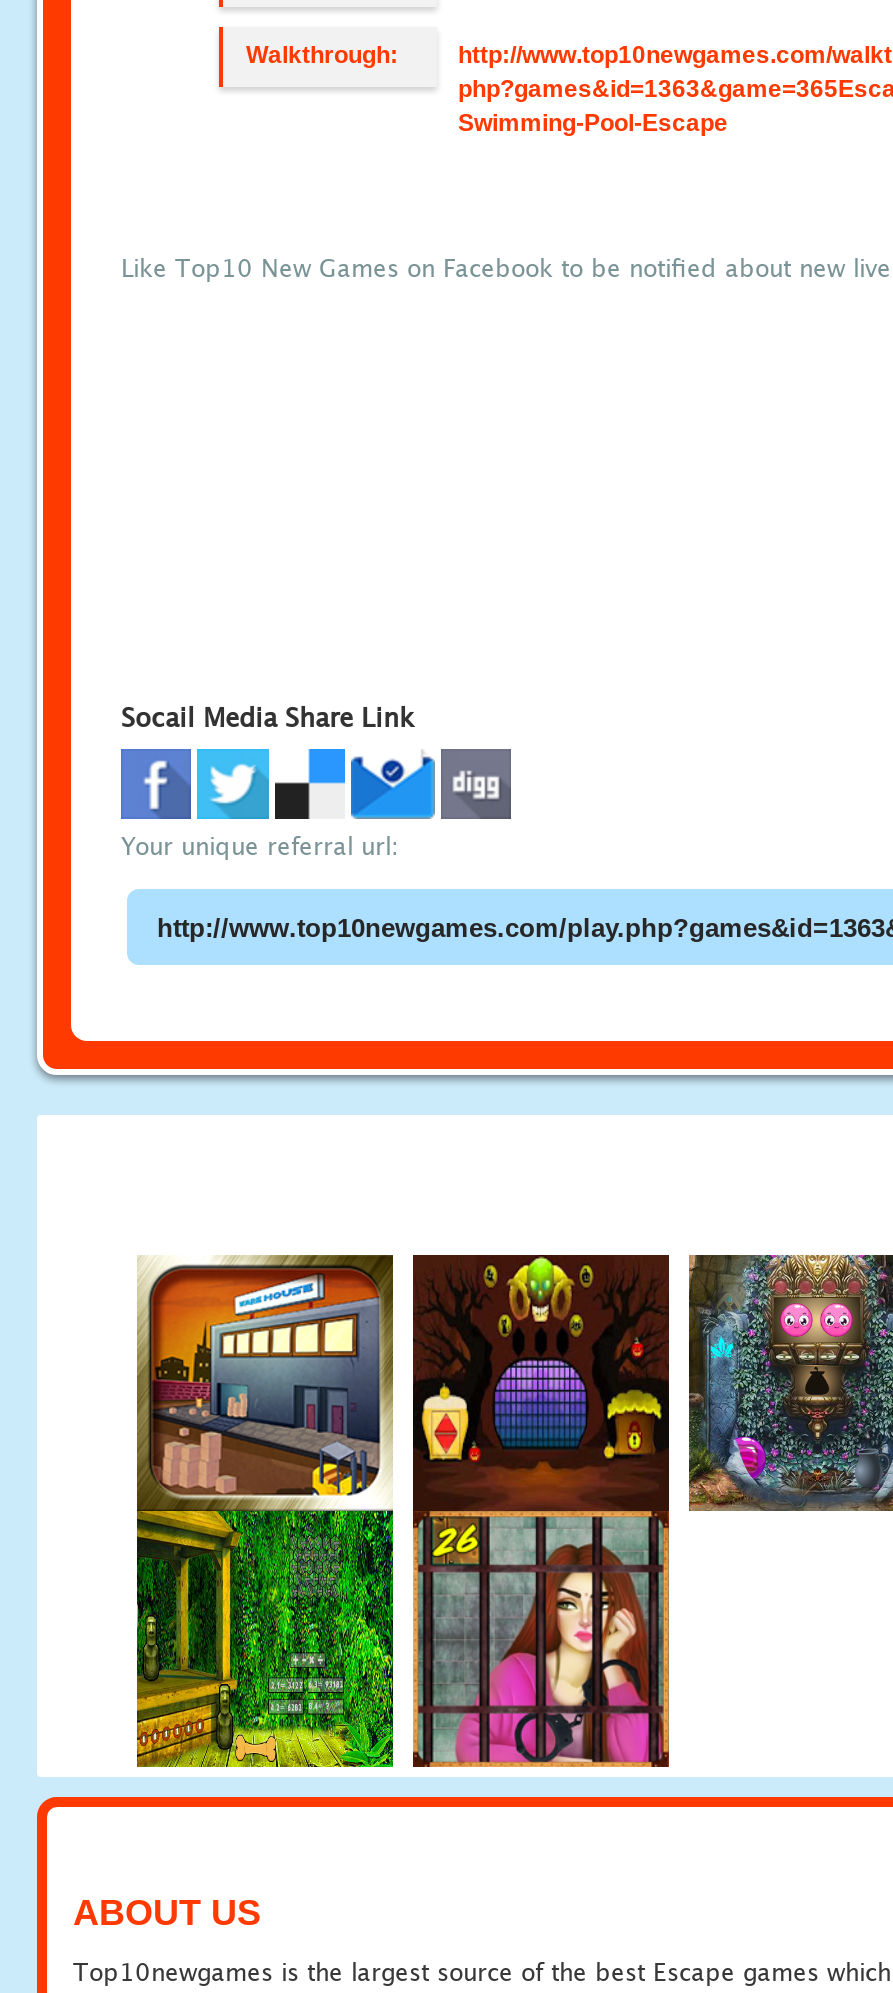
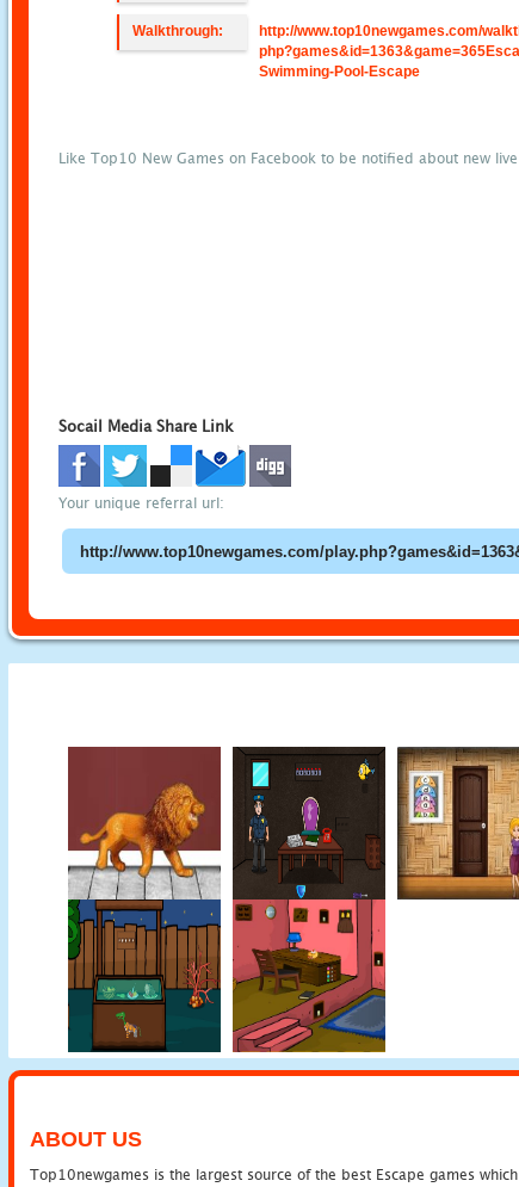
[135,1253,395,1769] [image] -> [67,746,222,1053] [image]
[411,1255,671,1769] [image] -> [231,747,387,1053] [image]
[687,1253,887,1511] [image] -> [396,746,515,899] [image]

